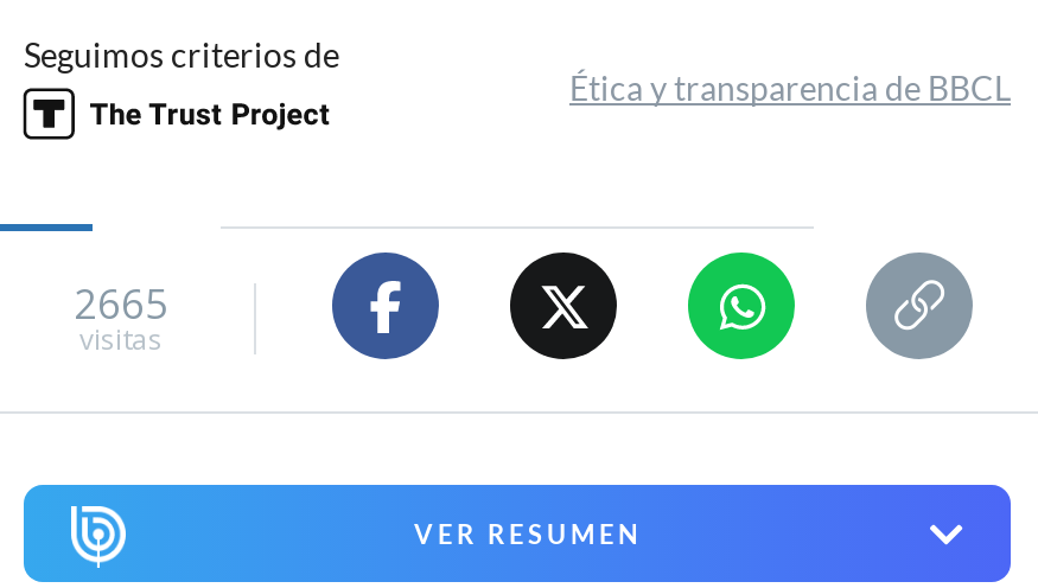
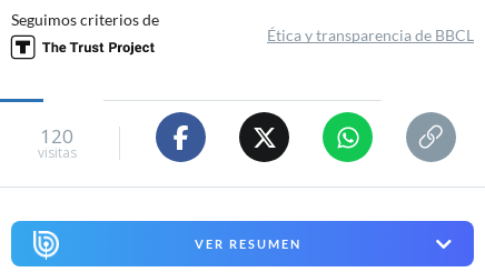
[74,276,168,331] 2665 -> [40,123,73,149] 120

